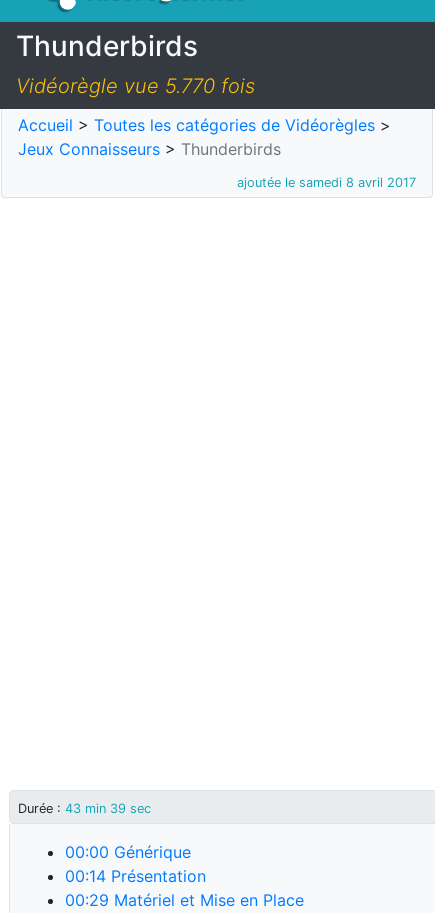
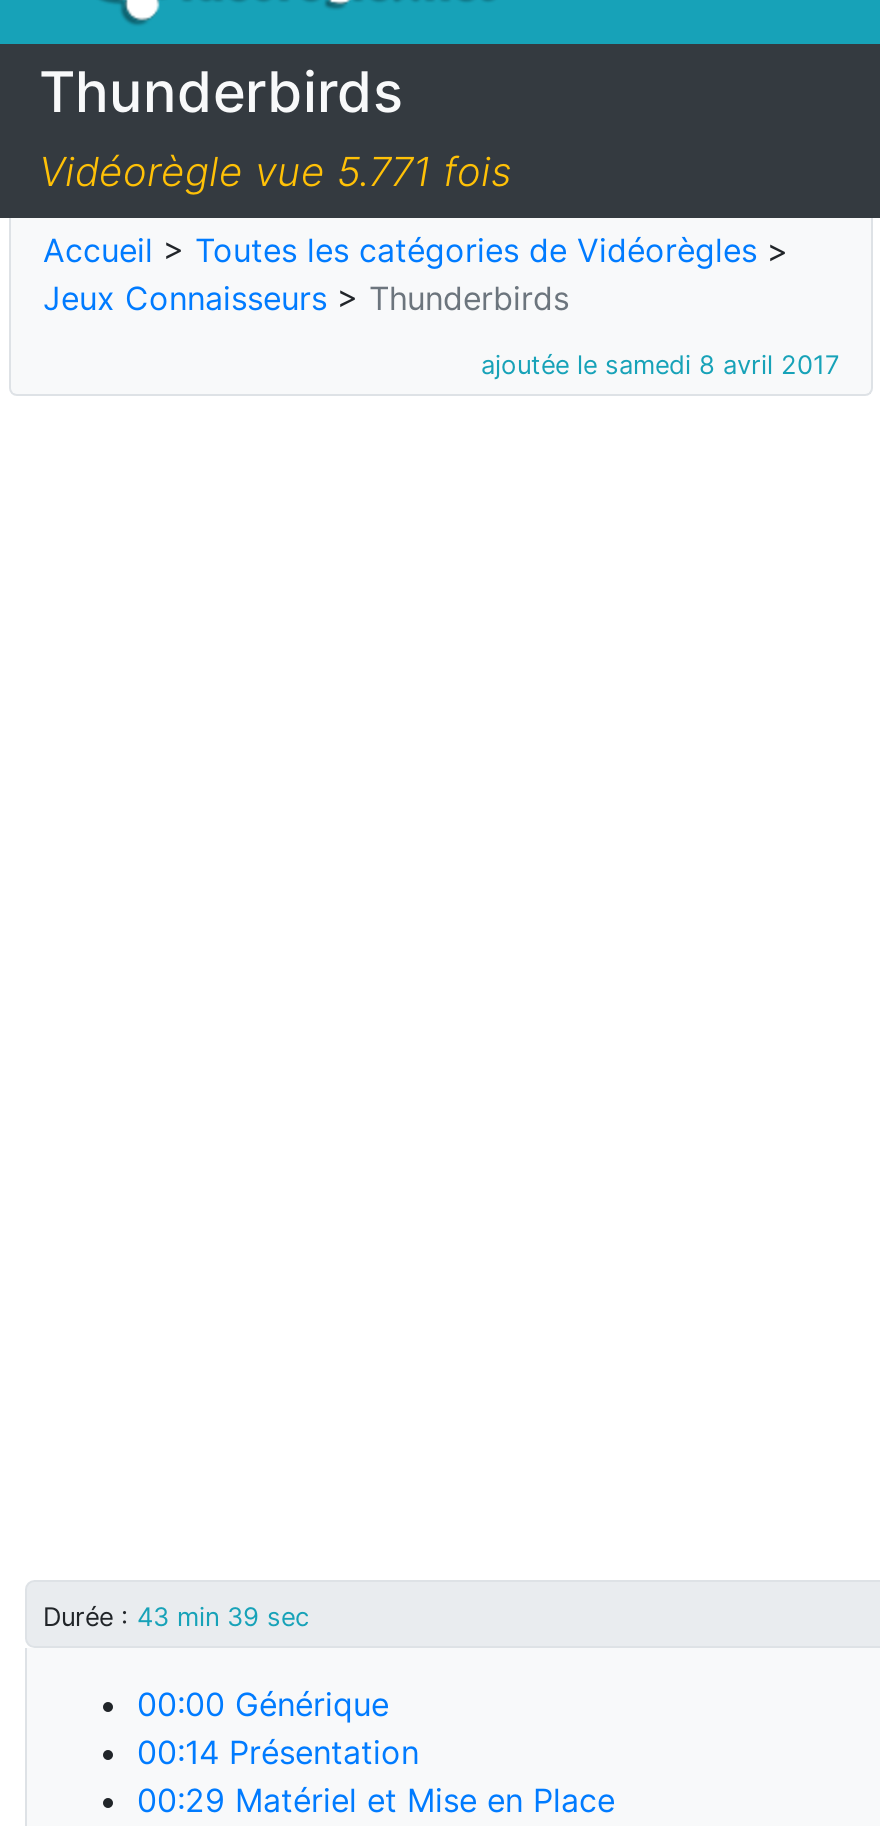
[16,74,255,98] Vidéorègle vue 5.770 fois -> [39,148,511,196] Vidéorègle vue 5.771 fois

